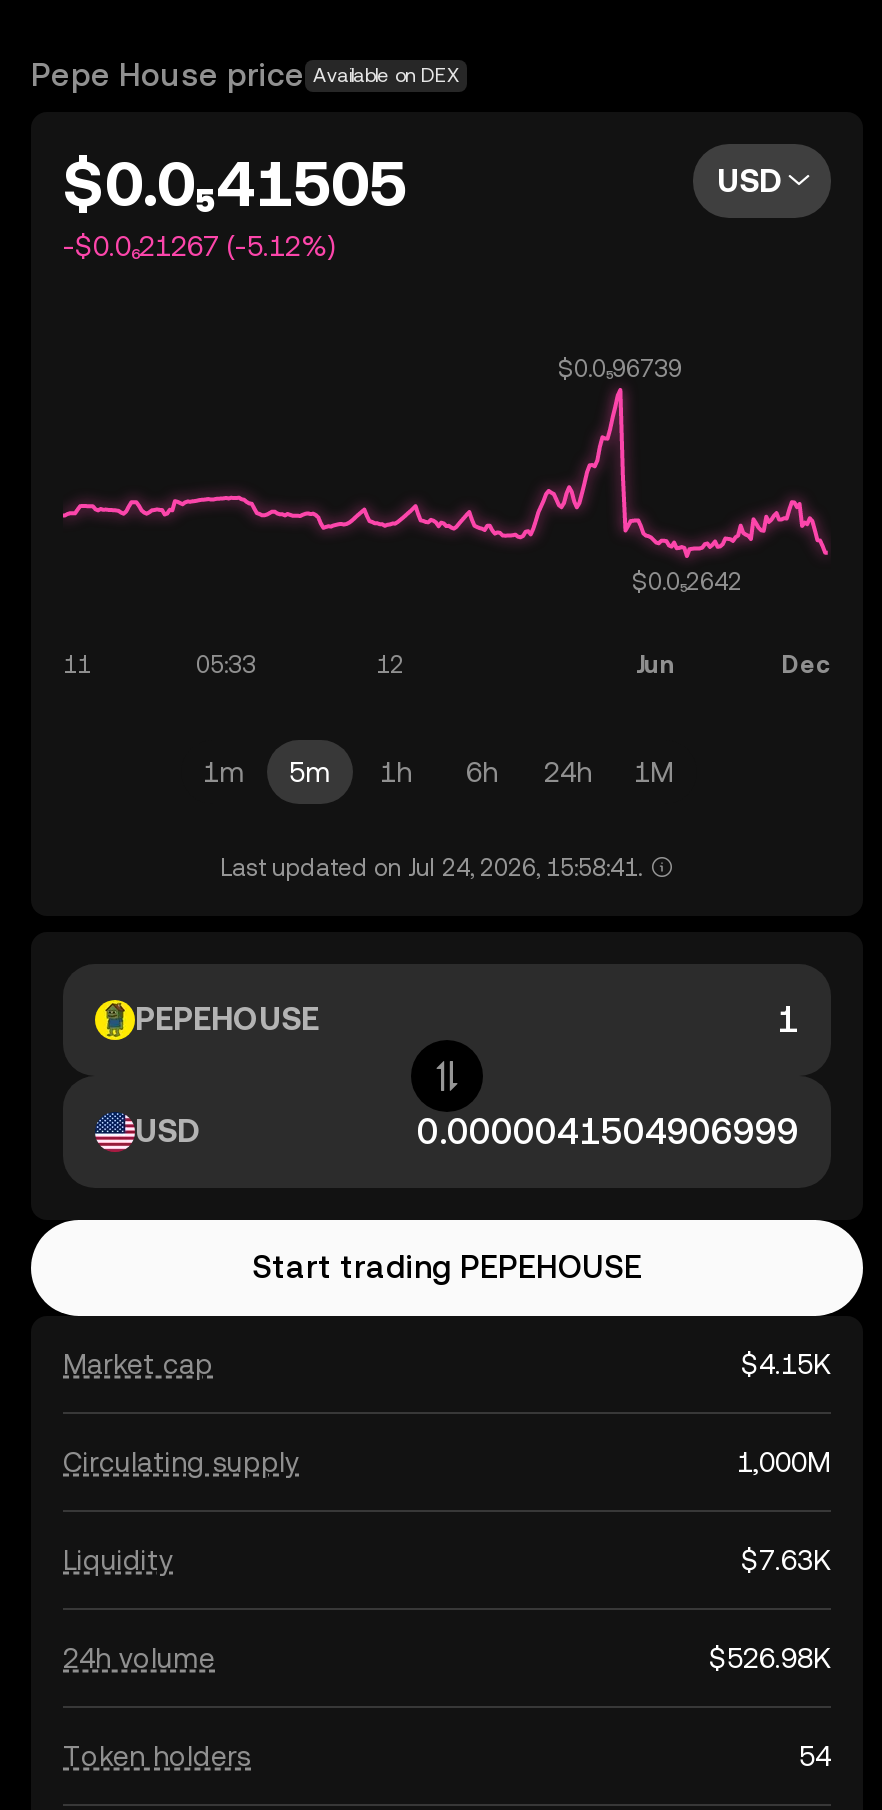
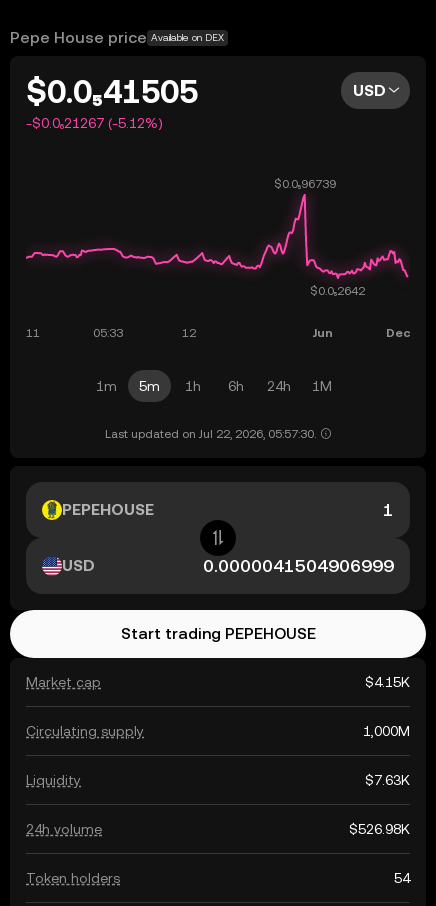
[220,854,642,882] Last updated on Jul 24, 2026, 15:58:41. -> [104,427,315,441] Last updated on Jul 22, 2026, 05:57:30.

